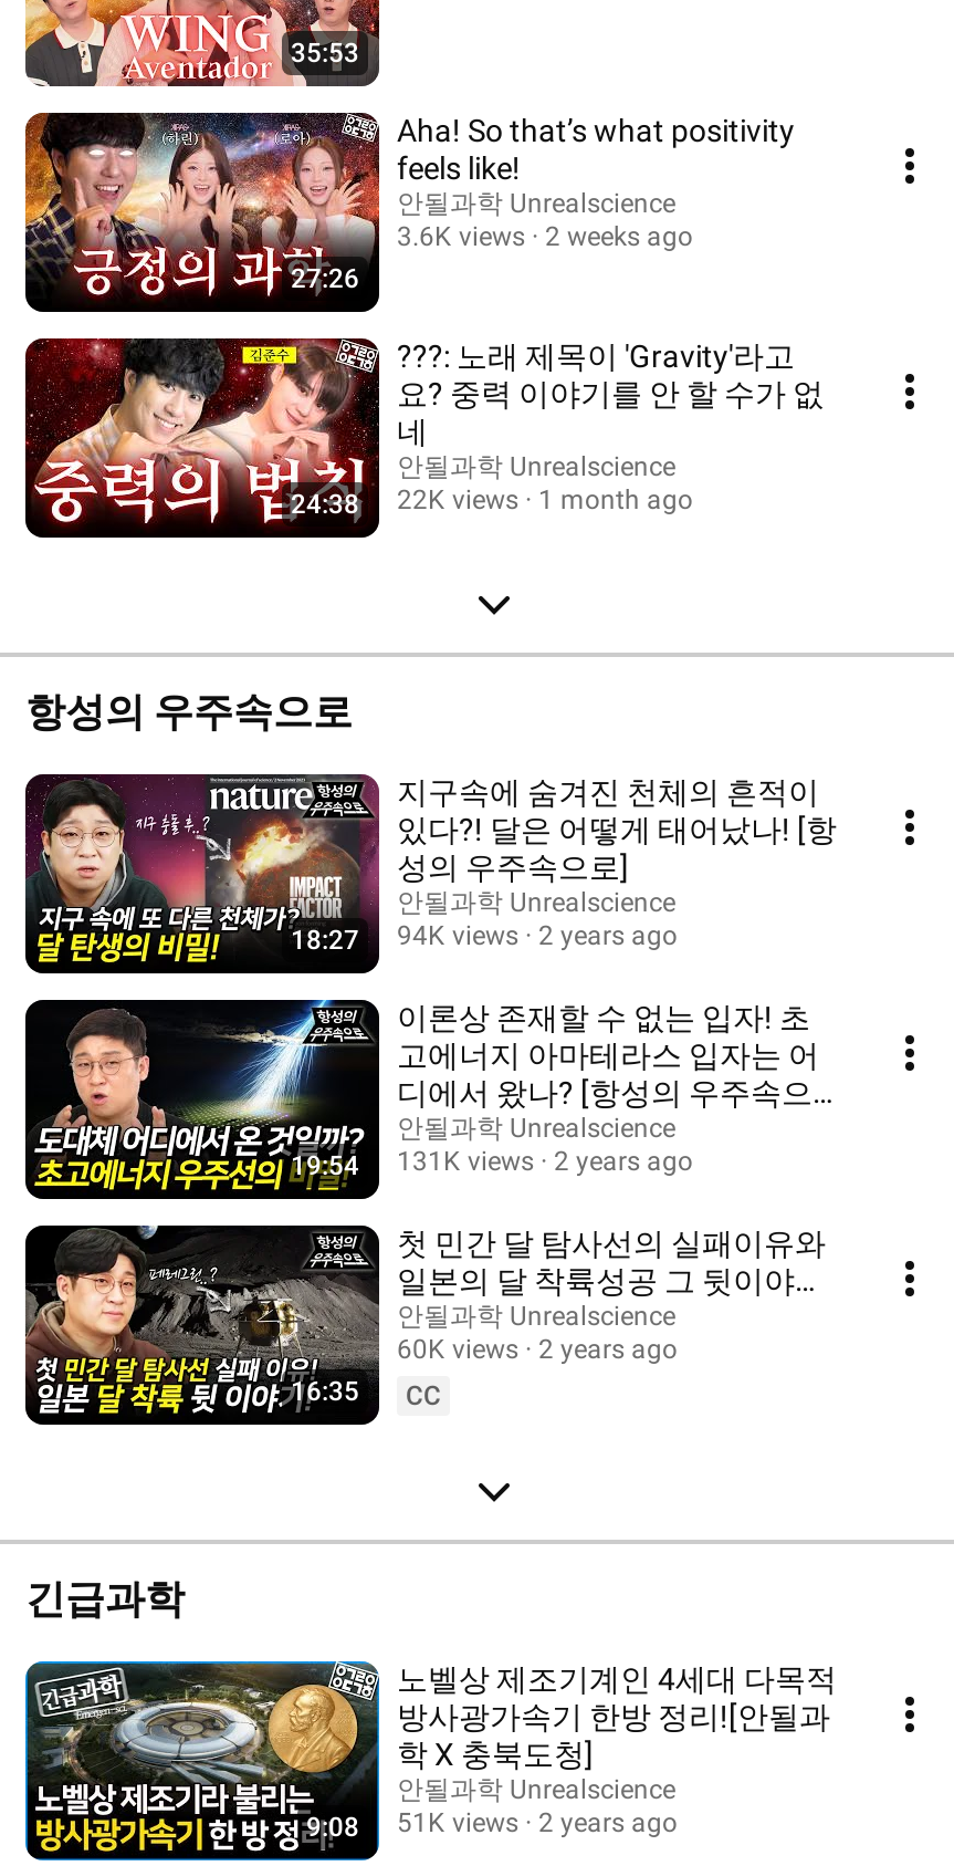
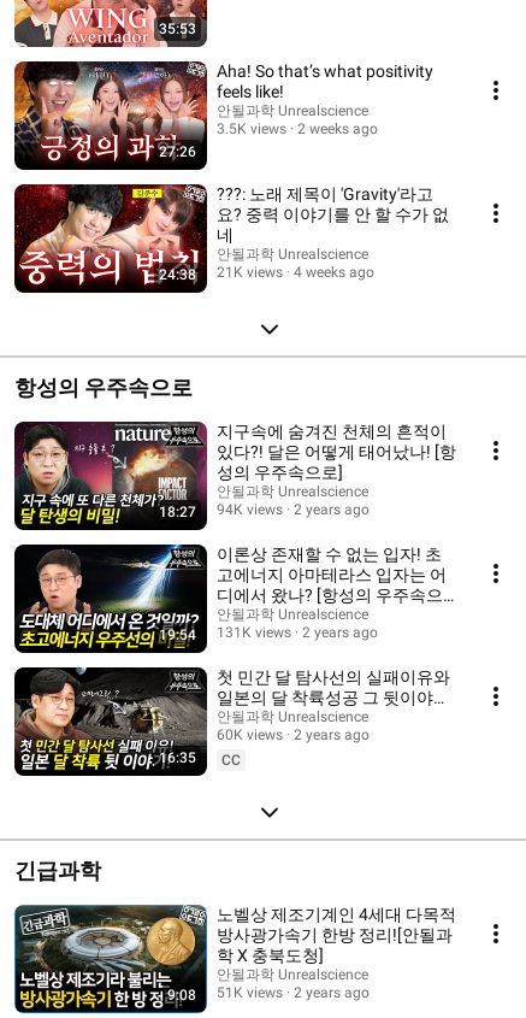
[397,220,693,251] 3.6K views 2 weeks ago -> [217,120,378,137] 3.5K views 2 weeks ago
[397,483,518,514] 22K views -> [217,263,283,280] 21K views
[538,483,693,514] 1 month ago -> [294,263,374,280] 4 weeks ago

